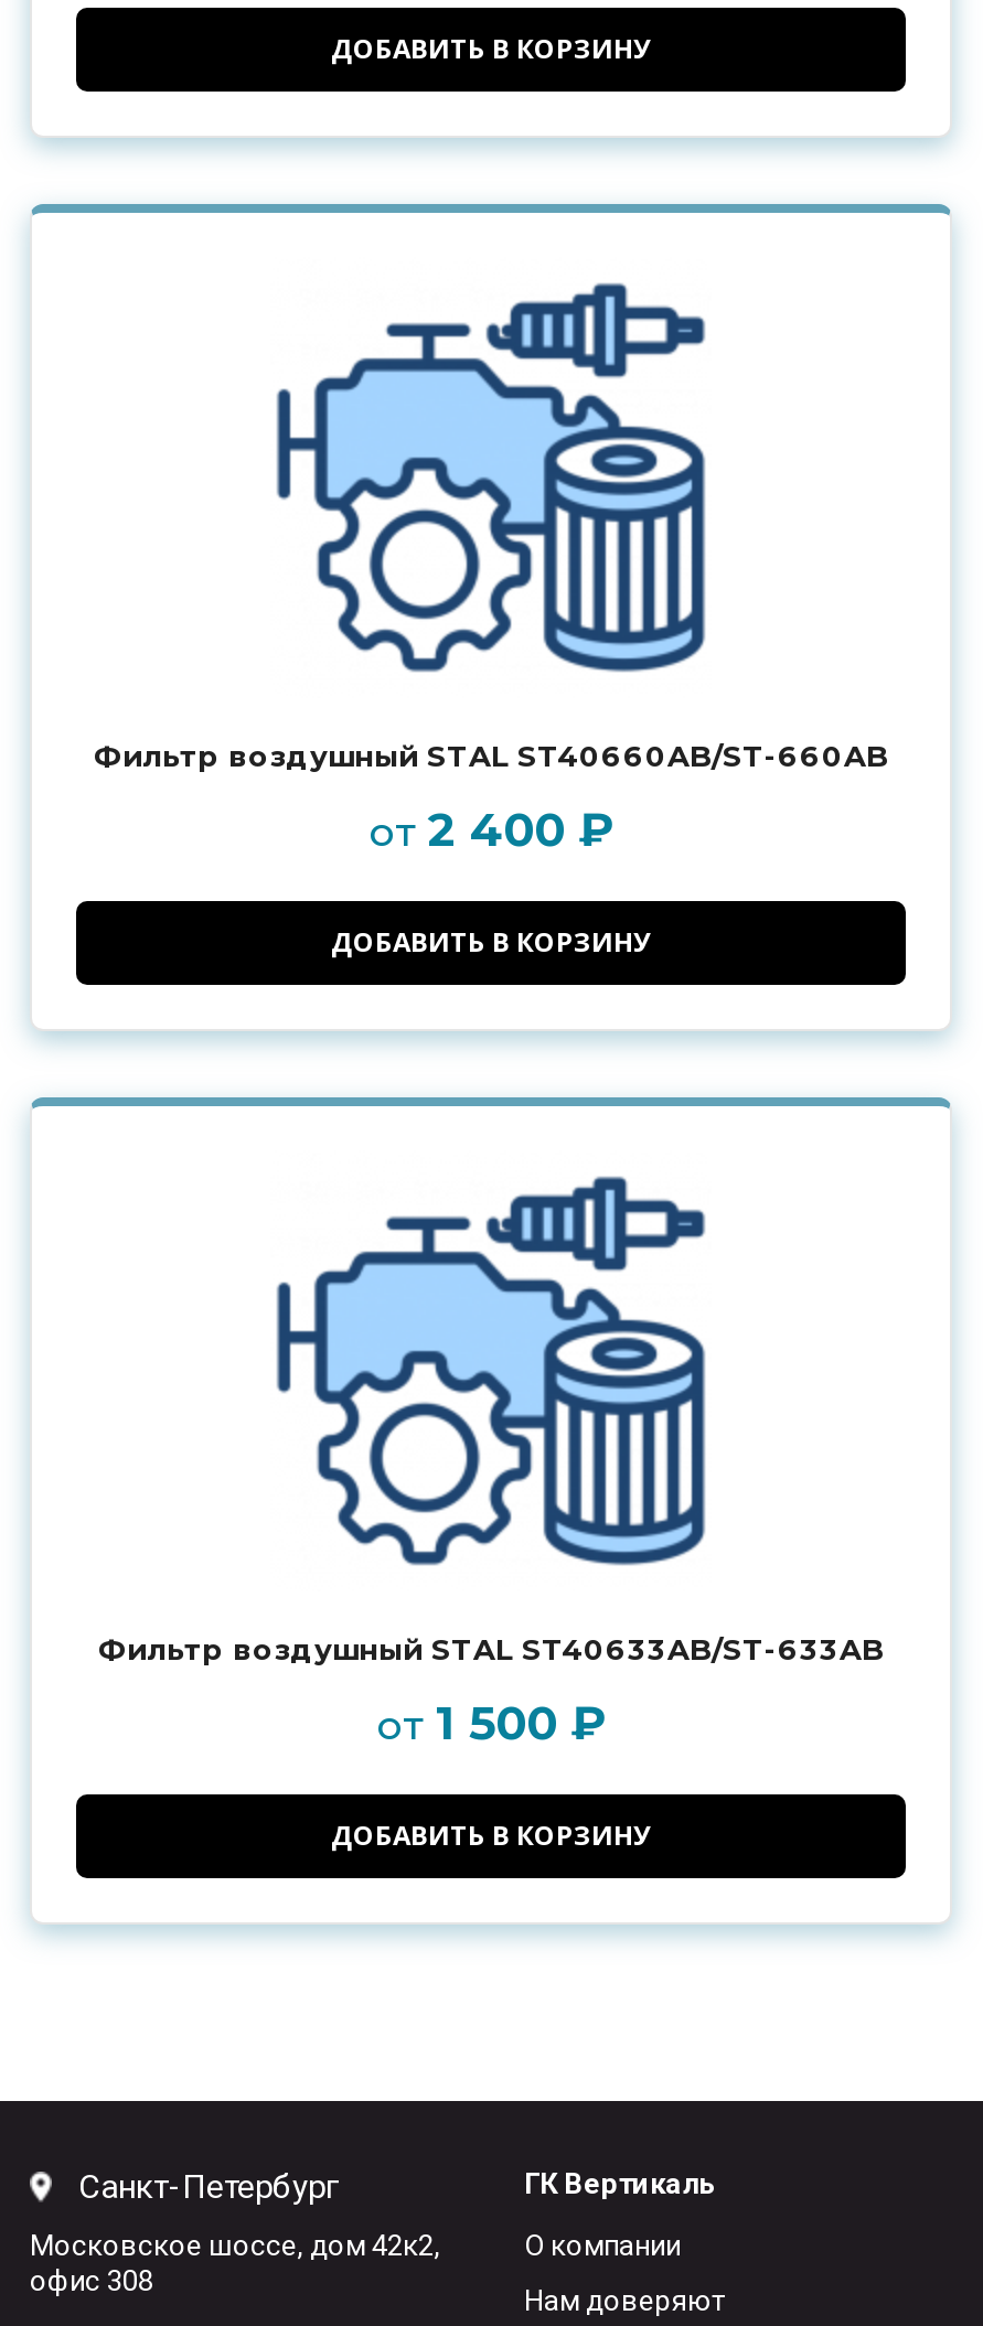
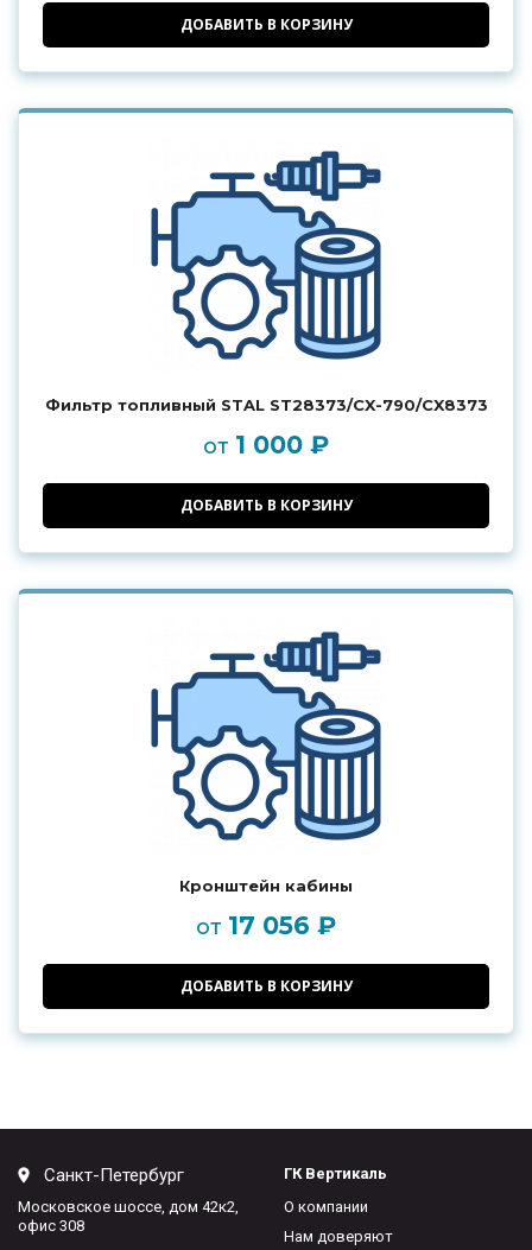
[94,738,888,773] Фильтр воздушный STAL ST40660AB/ST-660AB -> [45,395,487,414] Фильтр топливный STAL ST28373/CX-790/CX8373
[368,802,613,857] от 2 400 ₽ -> [203,430,329,459] от 1 000 ₽
[98,1631,884,1666] Фильтр воздушный STAL ST40633AB/ST-633AB -> [179,876,353,895] Кронштейн кабины
[376,1695,606,1750] от 1 500 ₽ -> [196,910,336,940] от 17 056 ₽

